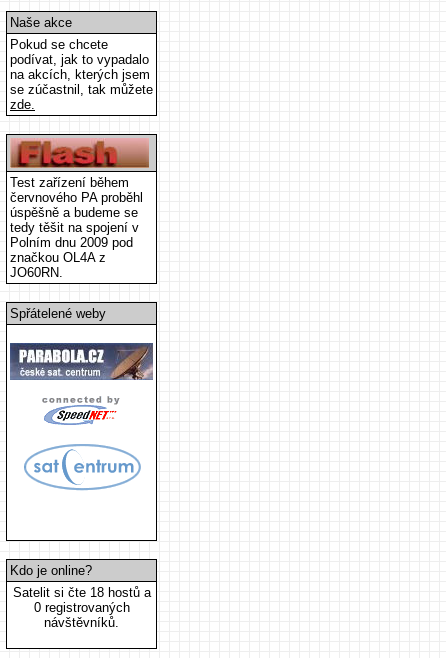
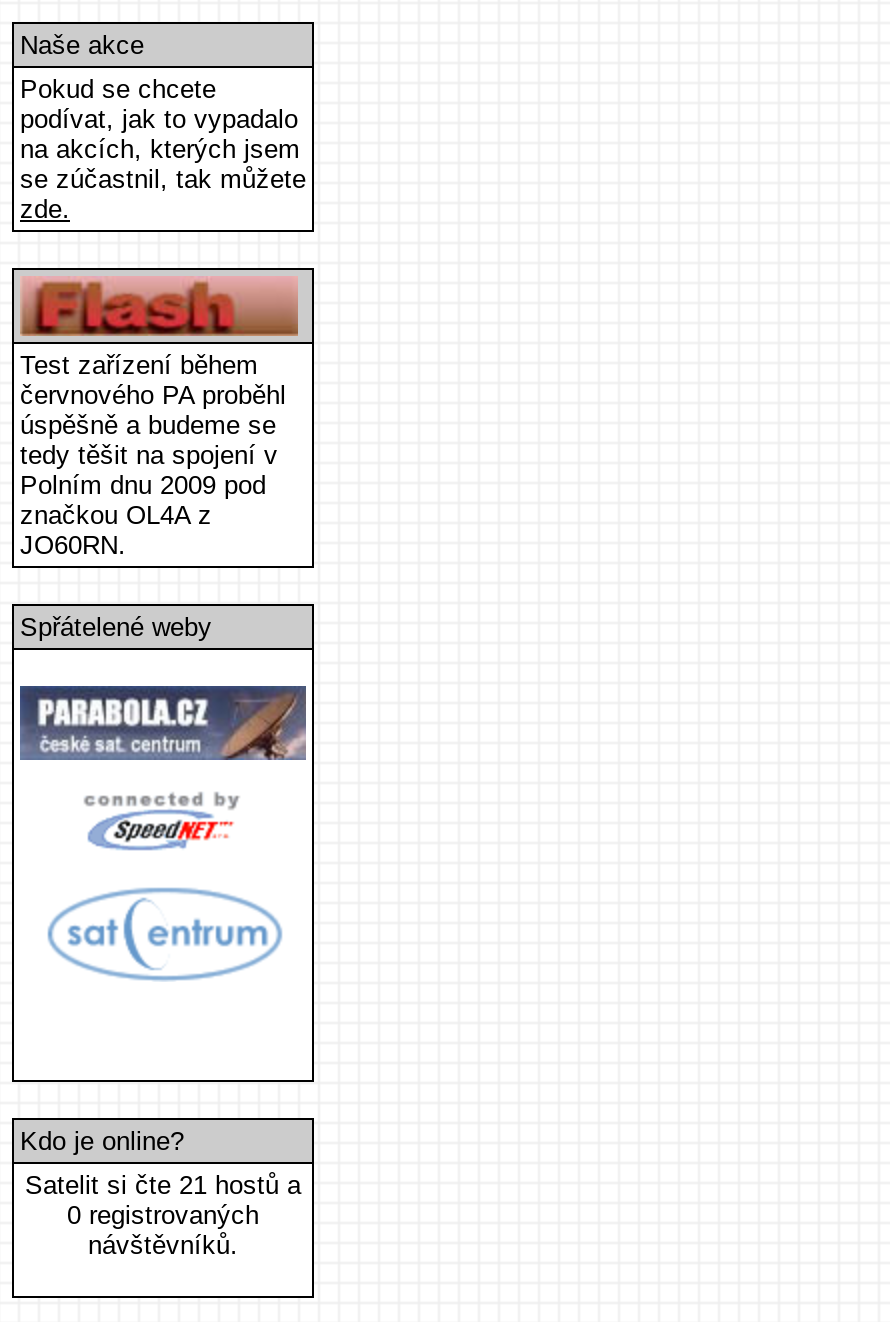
[12,585,150,600] Satelit si čte 18 hostů a -> [25,1170,301,1200] Satelit si čte 21 hostů a

